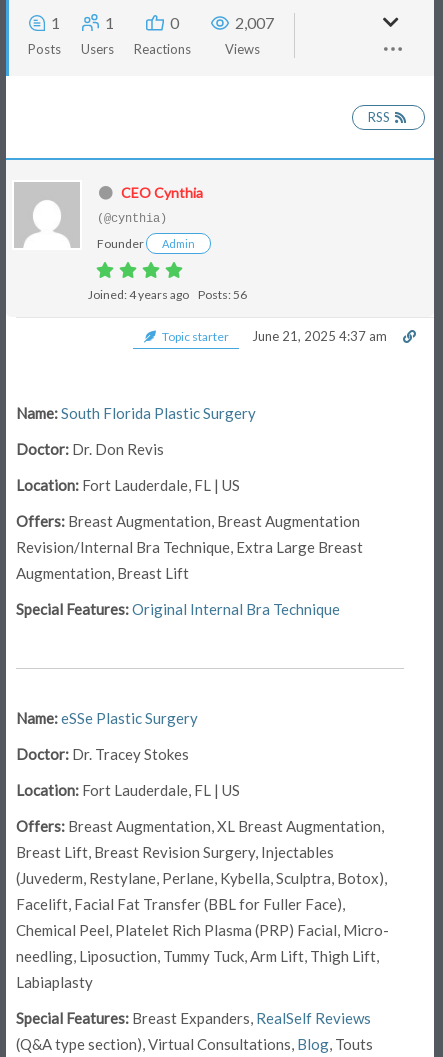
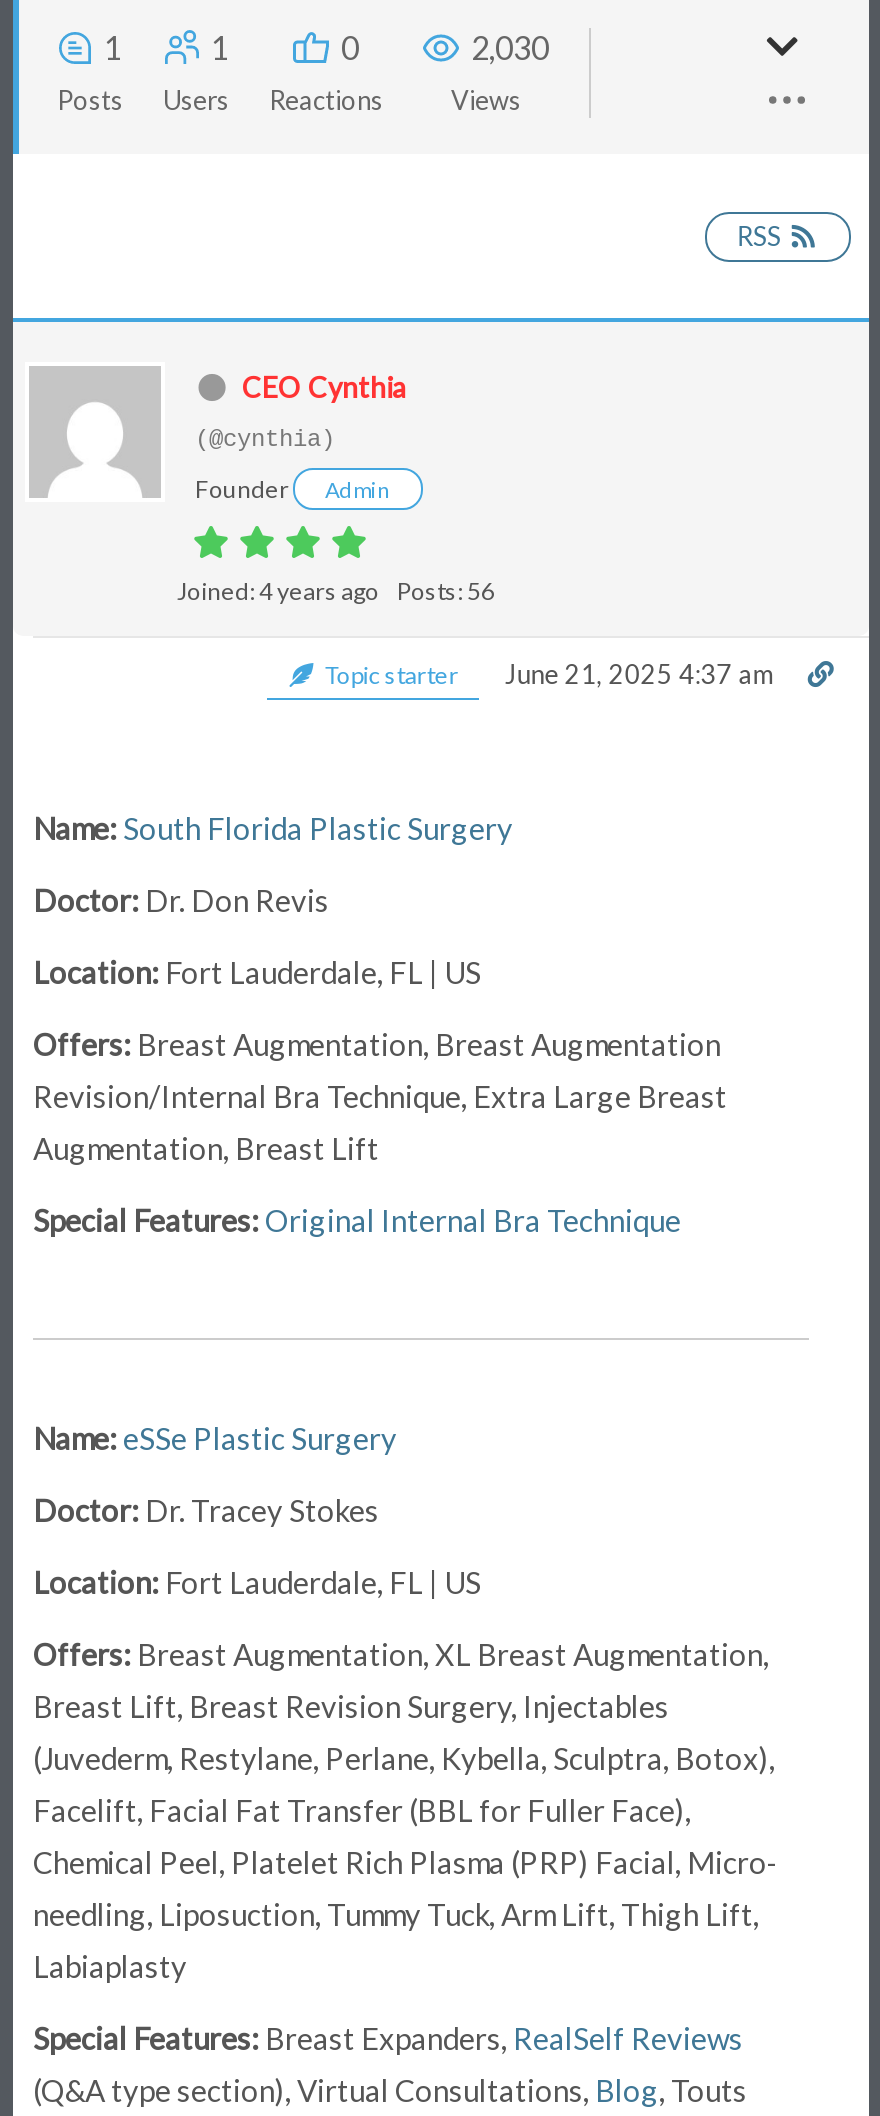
[235,13,274,32] 2,007 -> [471,27,549,65] 2,030

